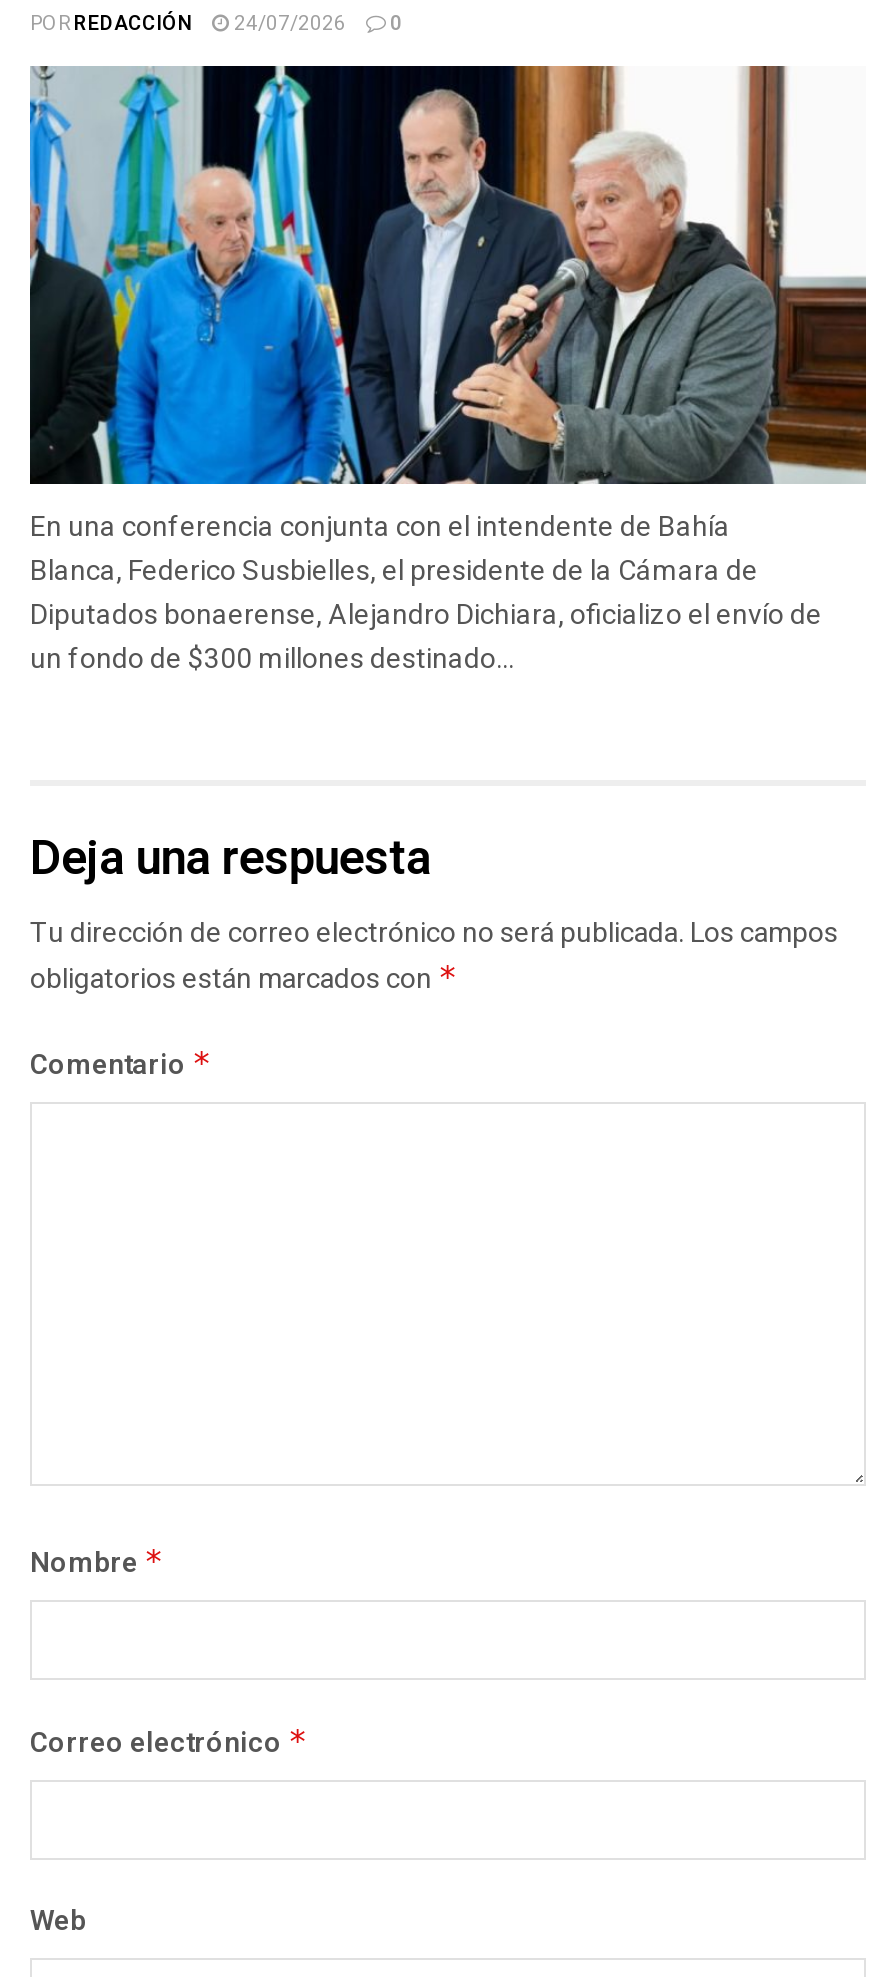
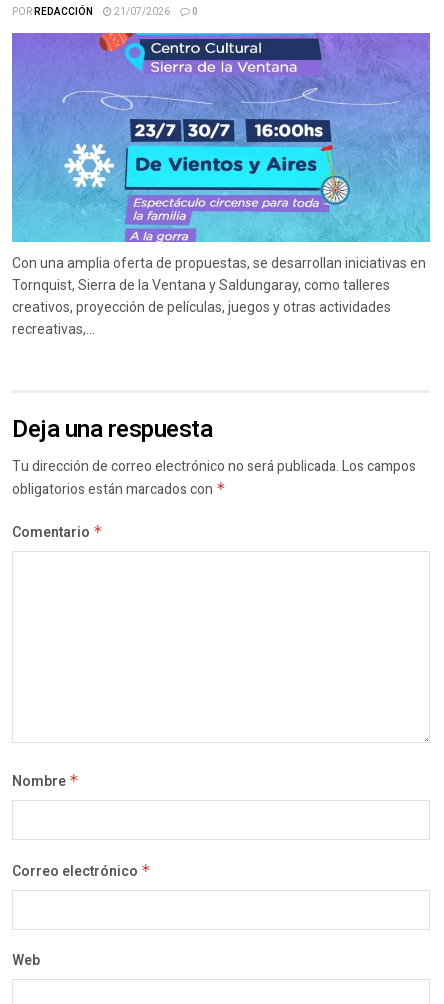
[230,9,346,37] 24/07/2026 -> [112,4,170,18] 21/07/2026
[28,64,868,673] [image] | En una conferencia conjunta con el intendente de Bahía | Blanca, Federico Susbielles, el presidente de la Cámara de | Diputados bonaerense, Alejandro Dichiara, oficializo el envío de | un fondo de $300 millones destinado... -> [11,32,431,336] [image] | Con una amplia oferta de propuestas, se desarrollan iniciativas en | Tornquist, Sierra de la Ventana y Saldungaray, como talleres | creativos, proyección de películas, juegos y otras actividades | recreativas,...

